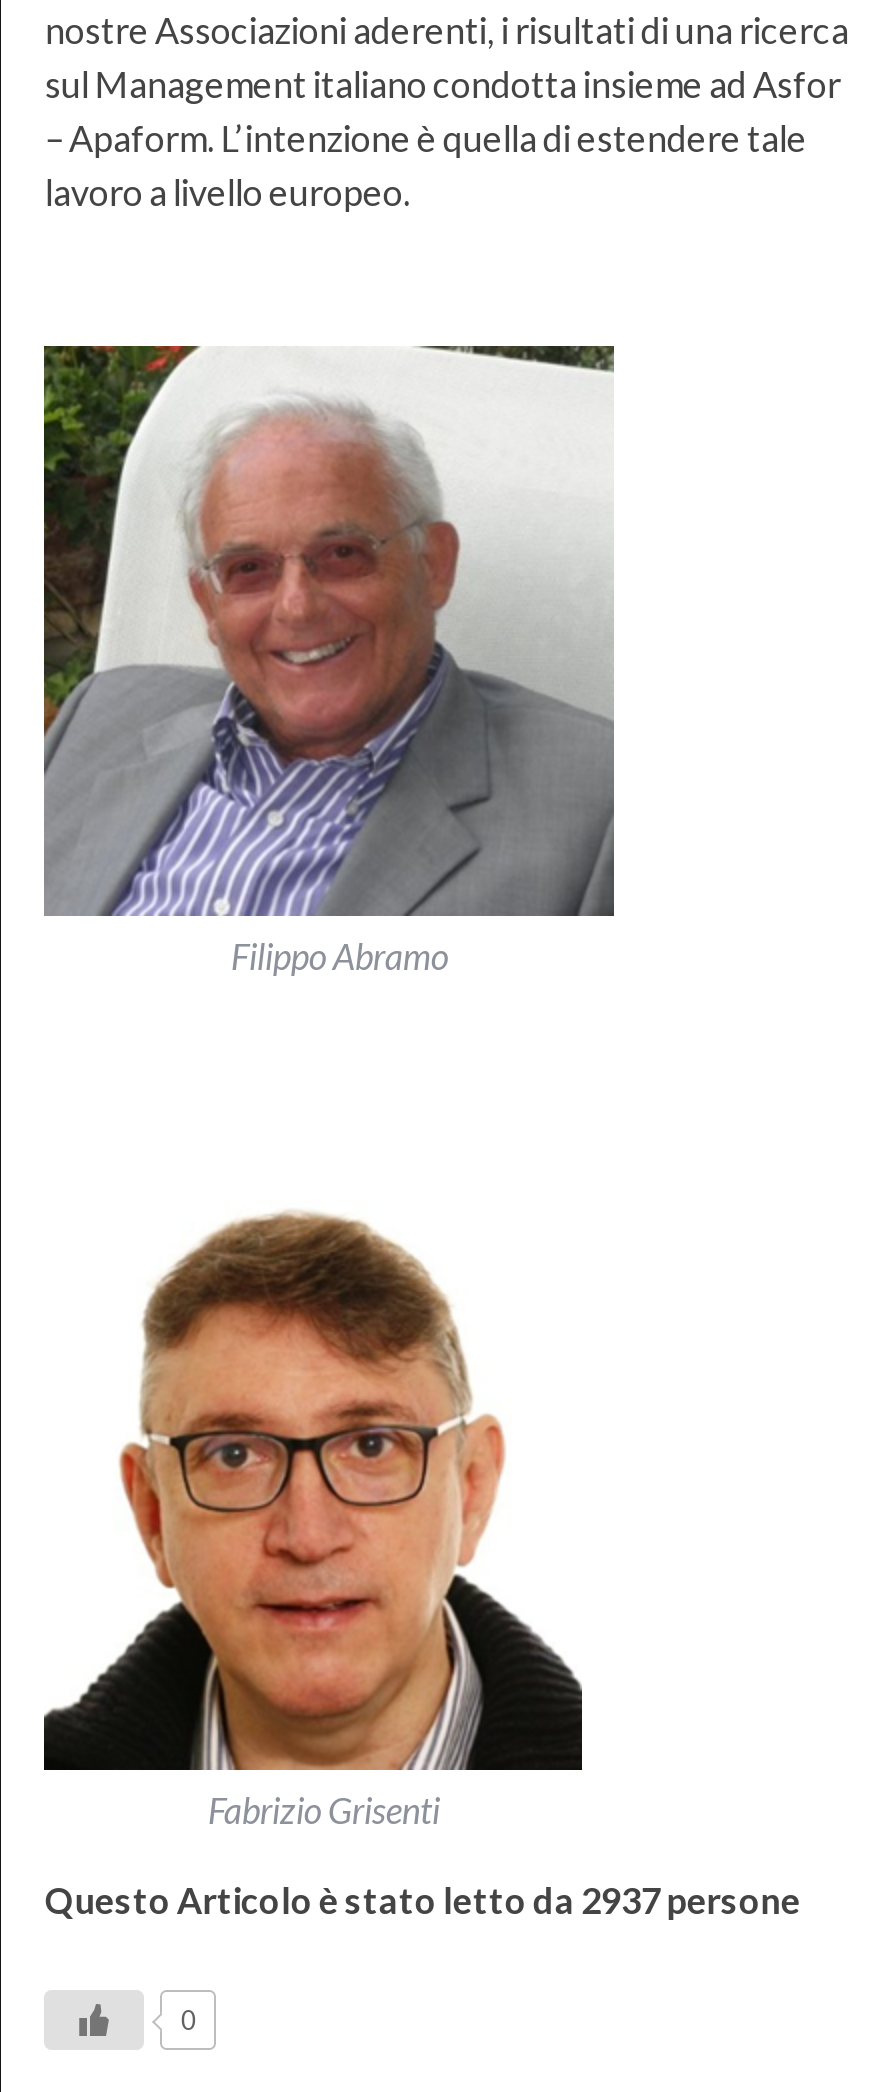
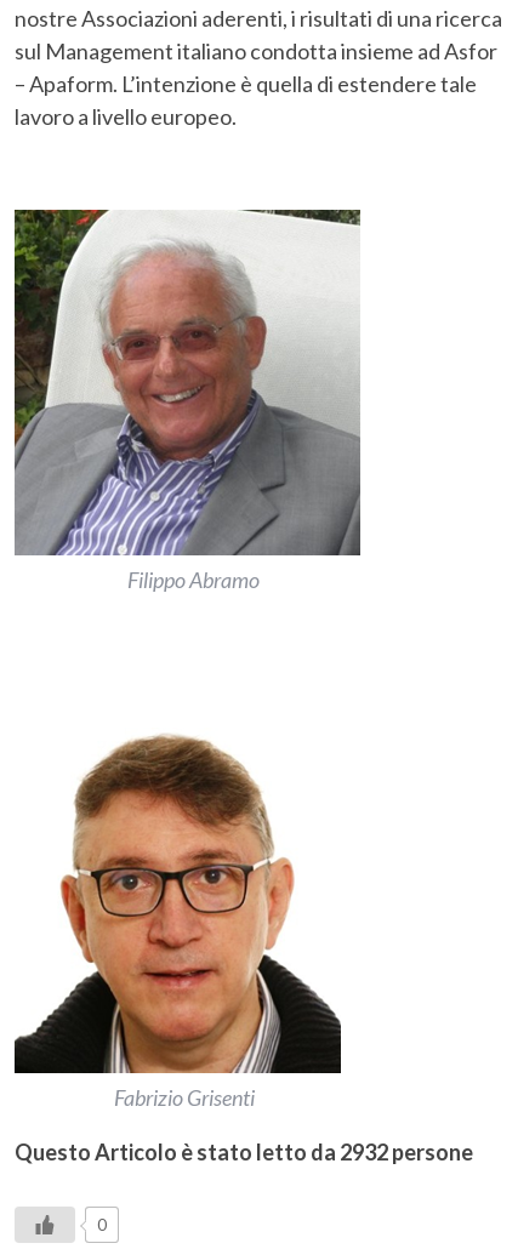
[45,1877,801,1921] Questo Articolo è stato letto da 2937 persone -> [15,1138,474,1165] Questo Articolo è stato letto da 2932 persone

